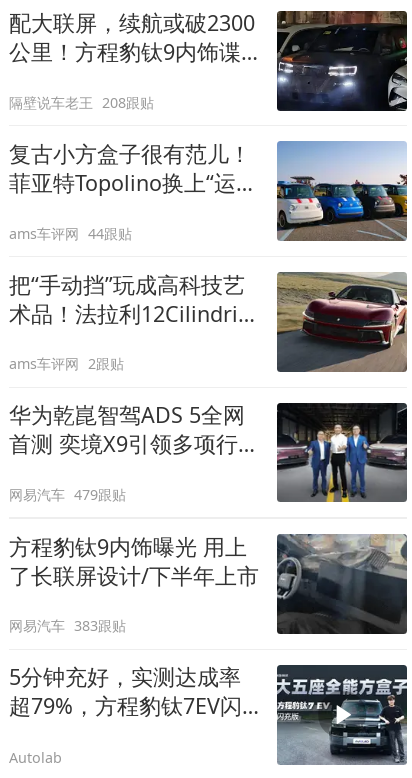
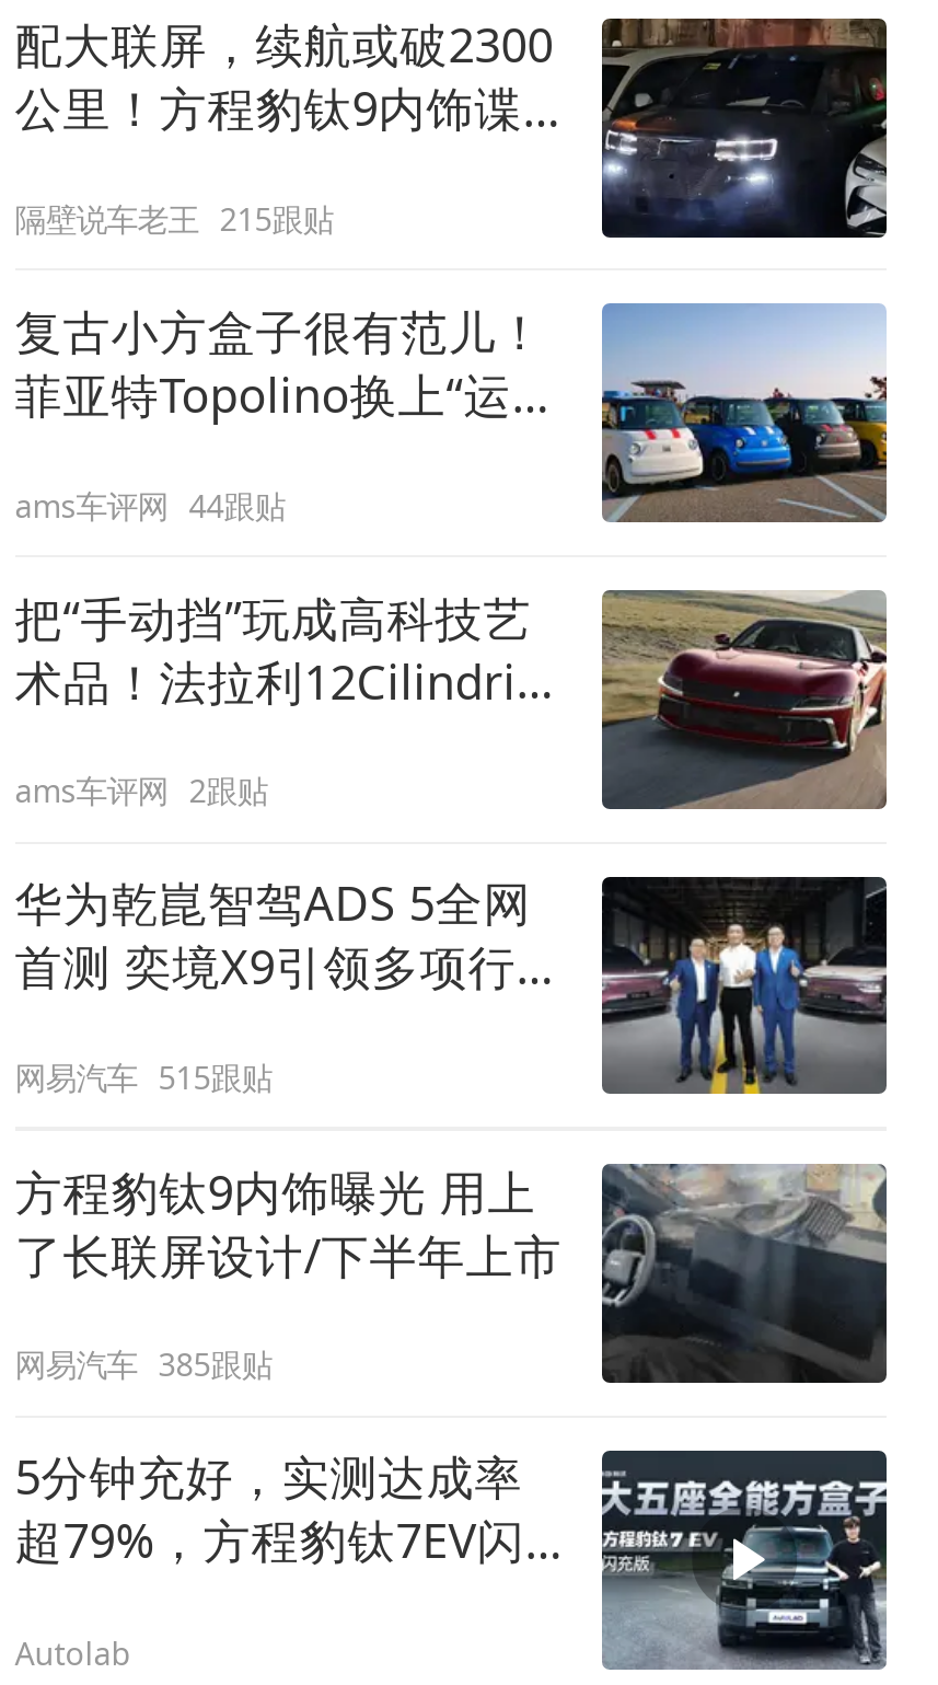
[9,93,154,112] 隔壁说车老王 208跟贴 -> [15,198,333,240] 隔壁说车老王 215跟贴
[9,485,126,504] 网易汽车 479跟贴 -> [15,1056,272,1097] 网易汽车 515跟贴
[9,616,126,635] 网易汽车 383跟贴 -> [15,1344,272,1386] 网易汽车 385跟贴

